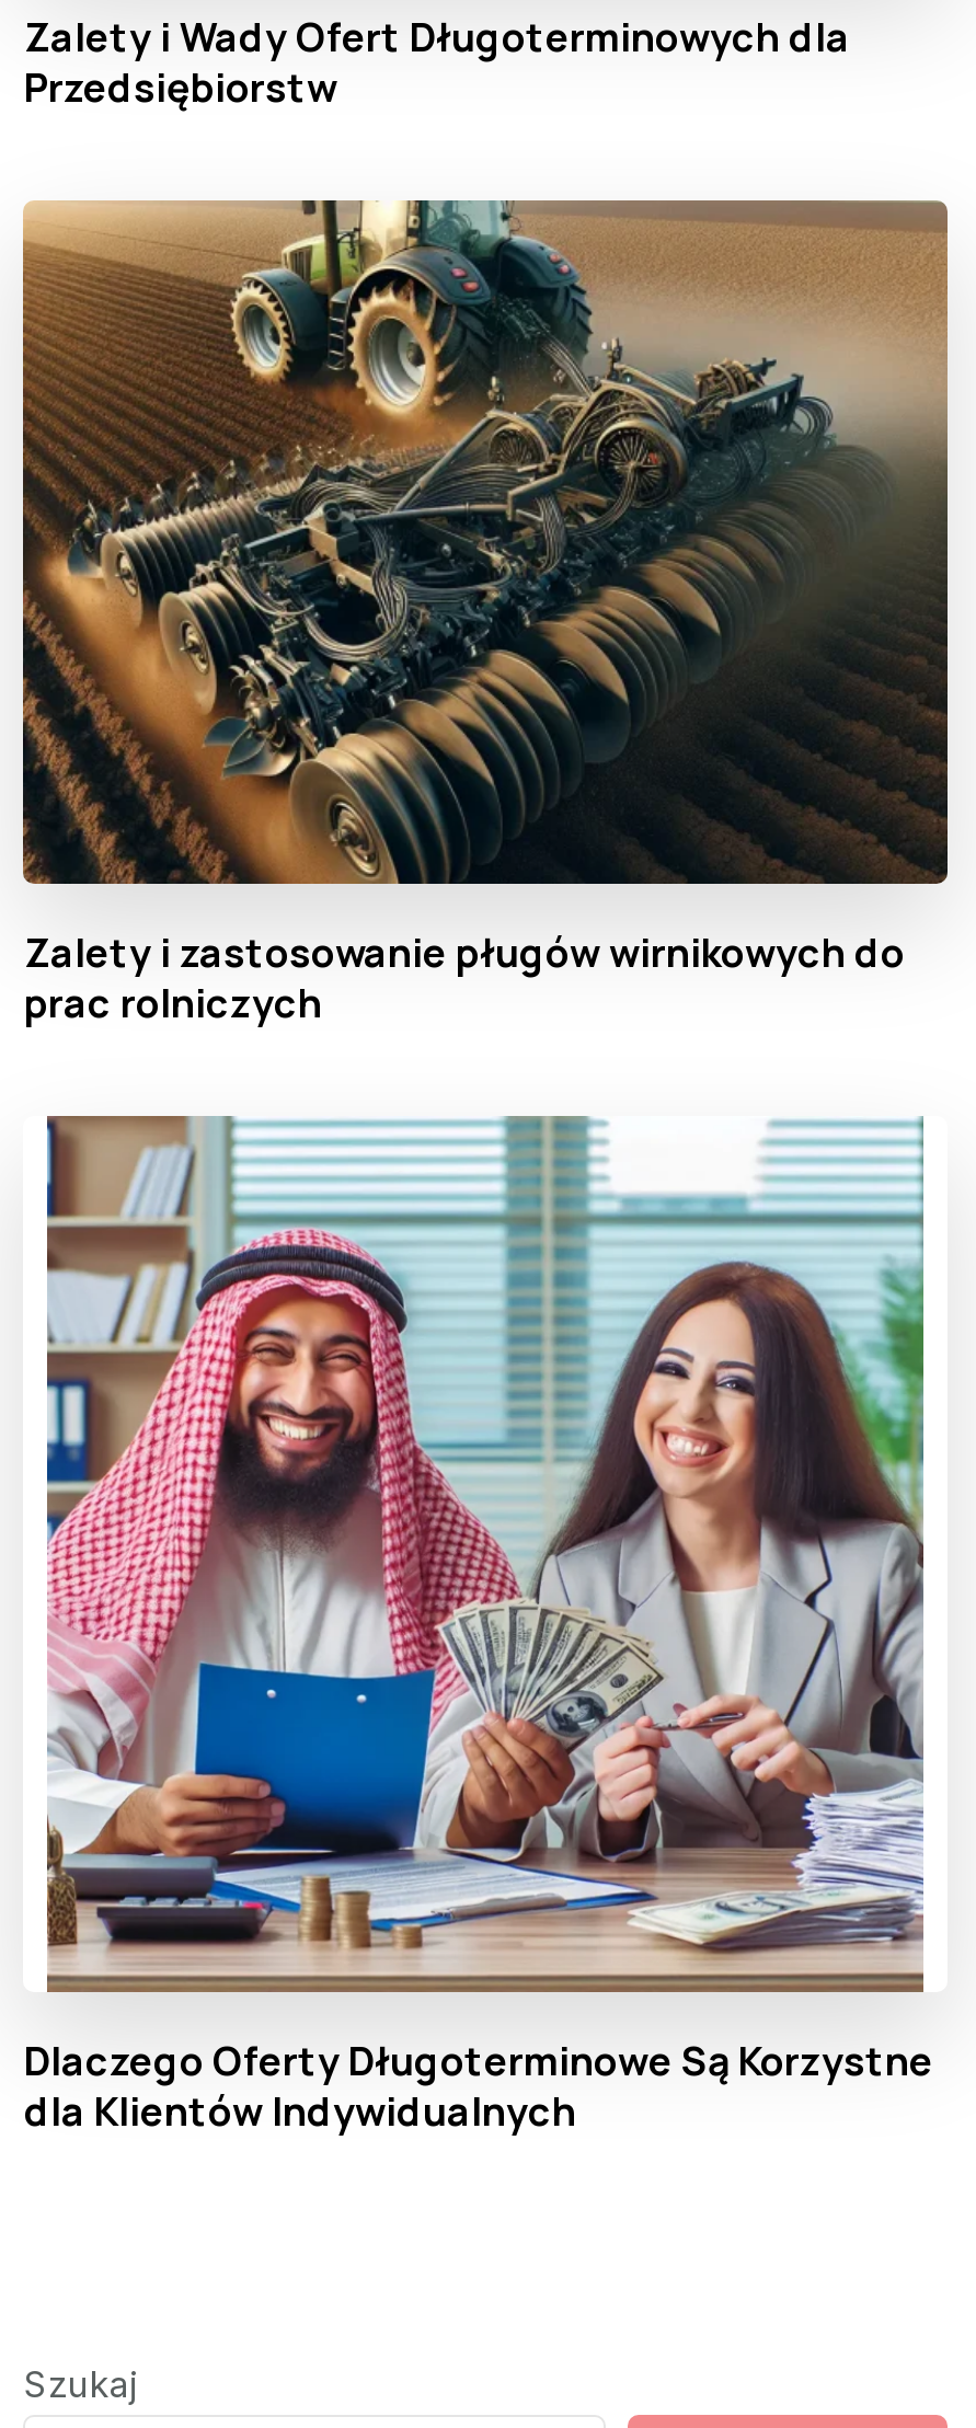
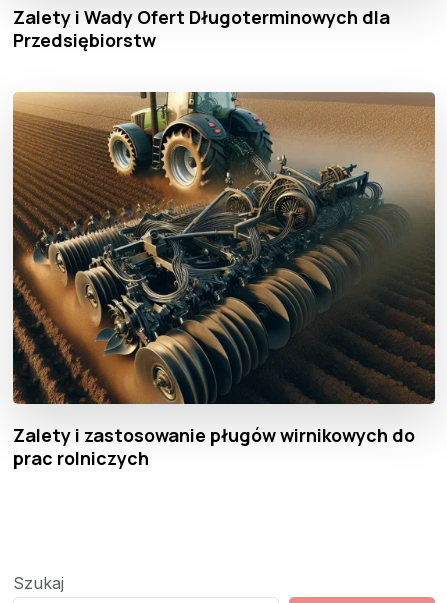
[24,1114,945,2136] [image] | Dlaczego Oferty Długoterminowe Są Korzystne | dla Klientów Indywidualnych -> none

